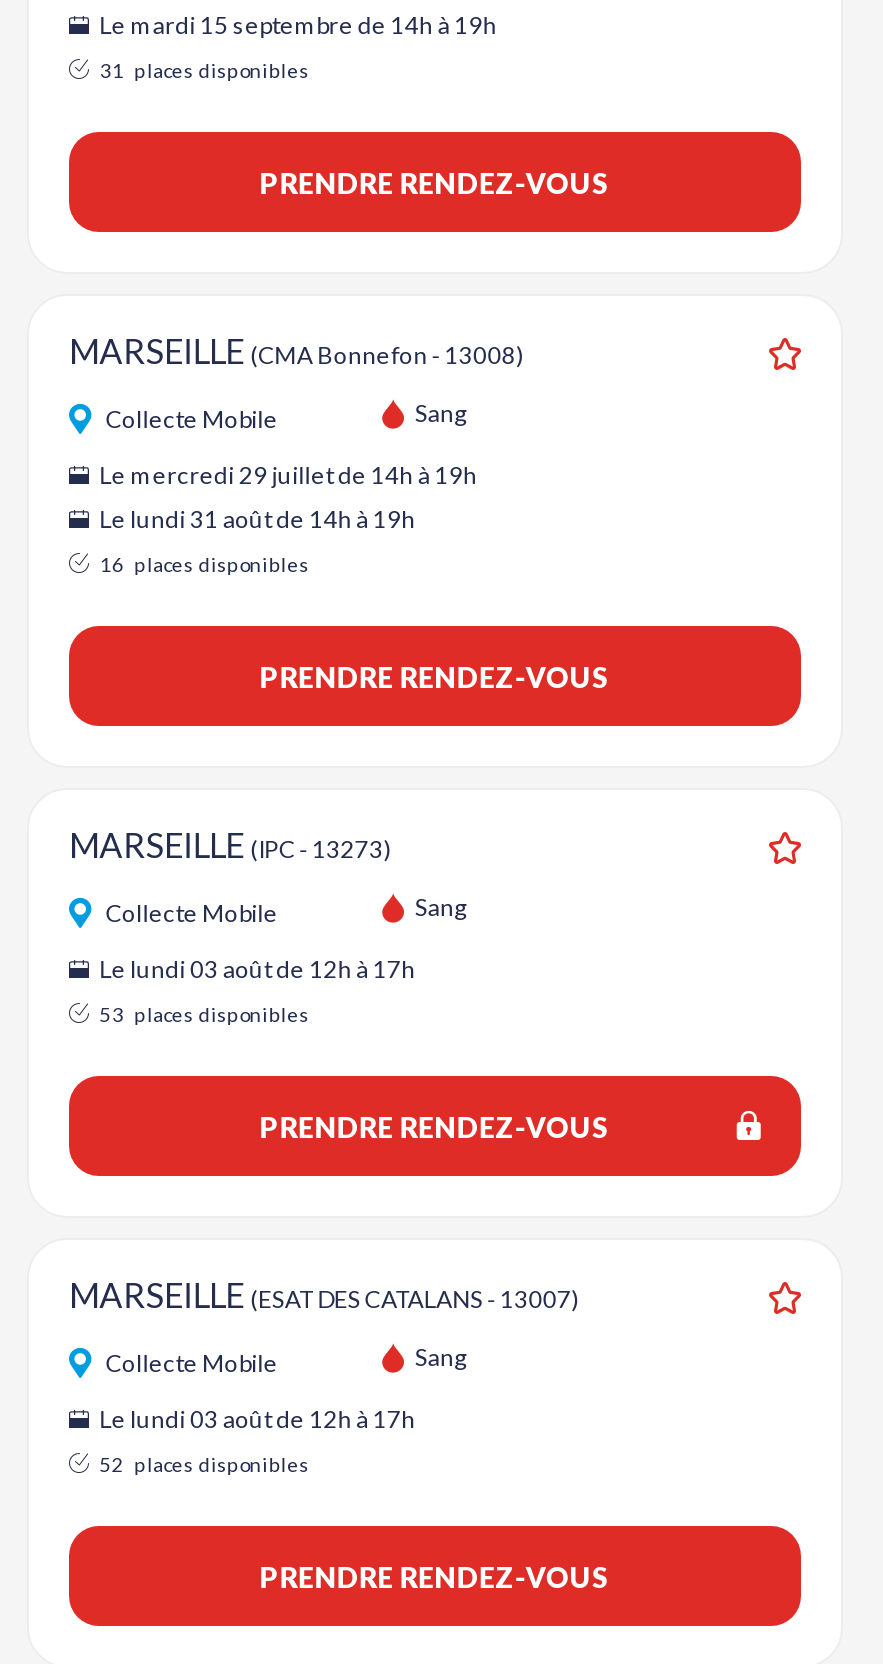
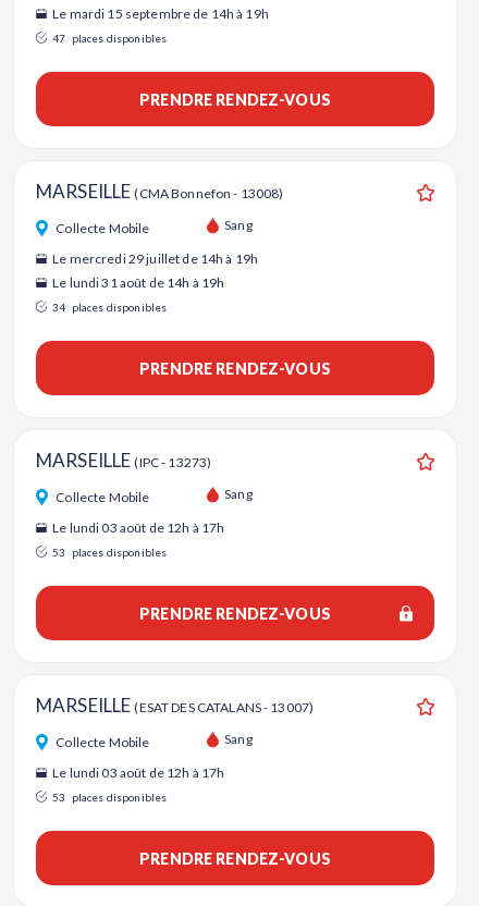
[100,58,309,82] 31 places disponibles -> [53,32,167,45] 47 places disponibles
[100,552,309,576] 16 places disponibles -> [53,301,167,314] 34 places disponibles
[100,1452,309,1476] 52 places disponibles -> [53,791,167,804] 53 places disponibles

